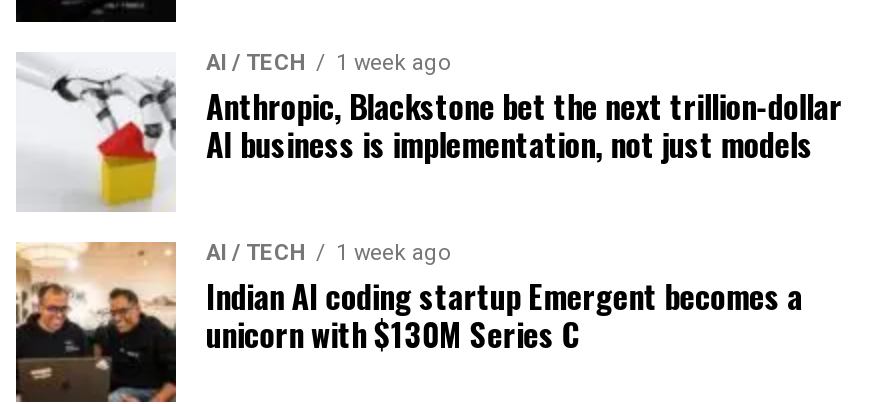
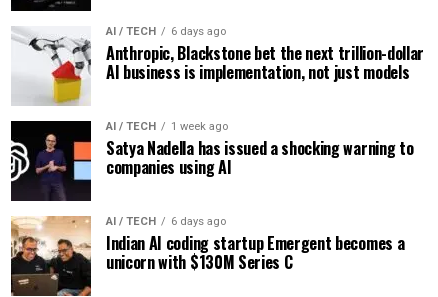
[206,50,450,76] AI / TECH 1 week ago -> [106,25,226,38] AI / TECH 6 days ago
none -> [10,120,413,228] [image] | Satya Nadella has issued a shocking warning to | companies using AI | AI / TECH | 6 days ago

